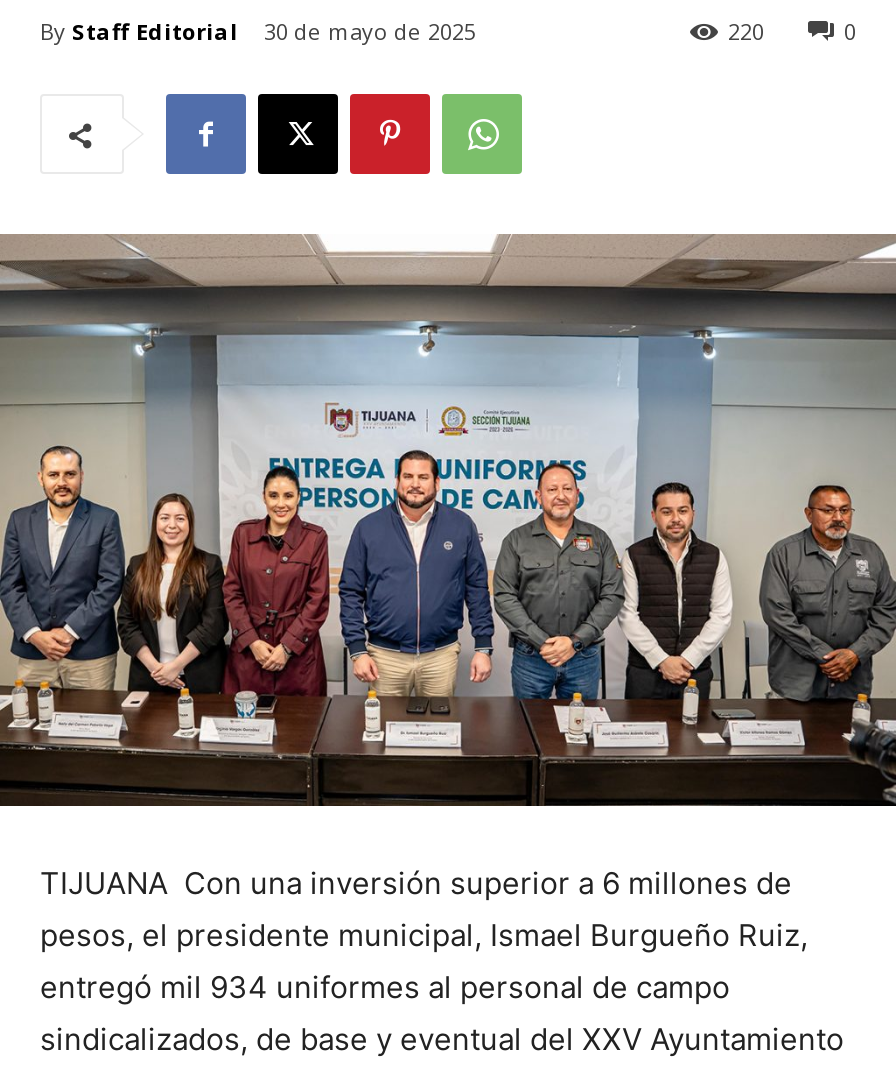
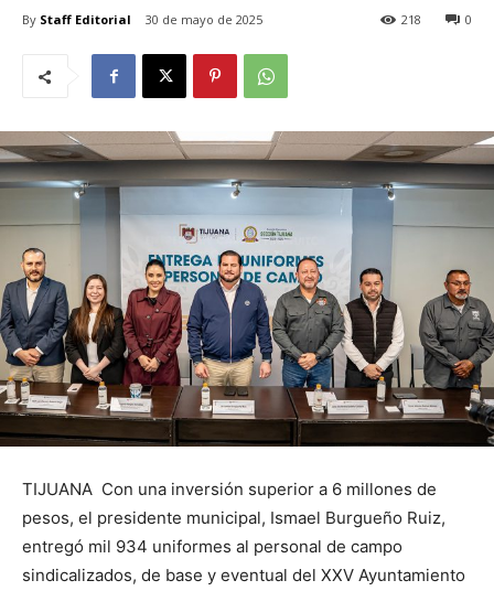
[728,17,764,47] 220 -> [401,11,421,28] 218

